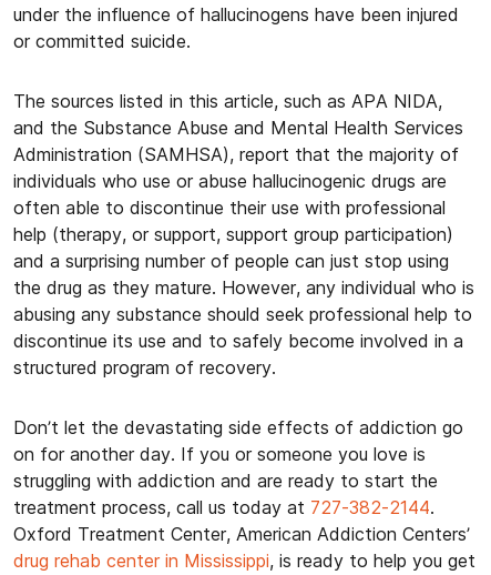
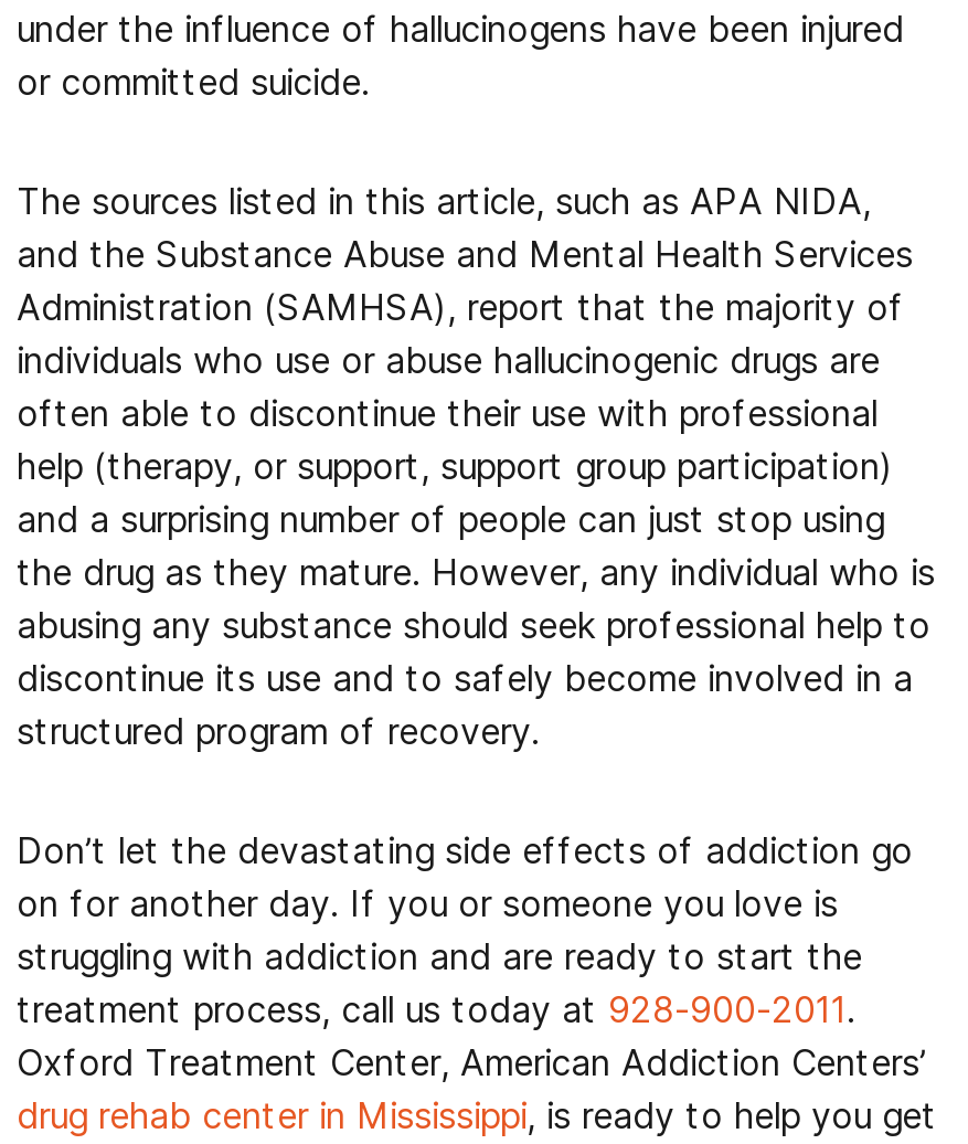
[13,496,434,518] treatment process, call us today at 727-382-2144. -> [17,987,855,1031] treatment process, call us today at 928-900-2011.

